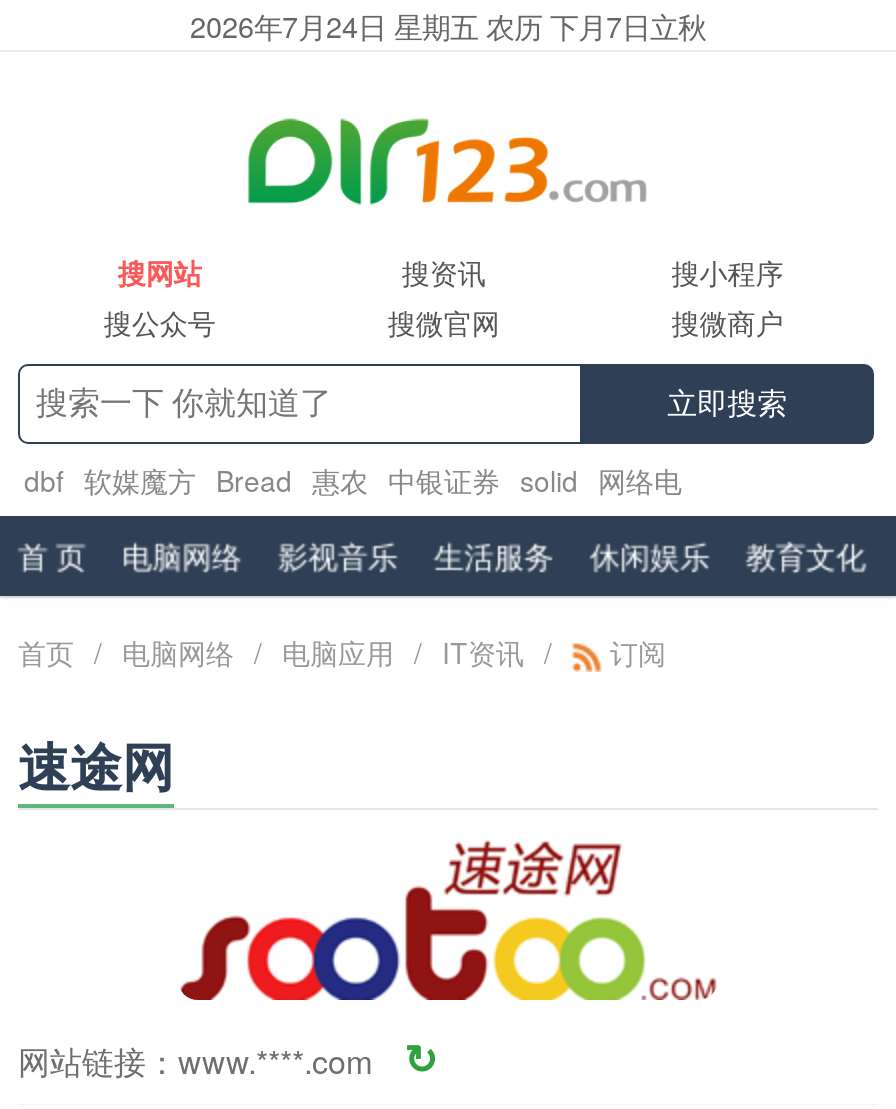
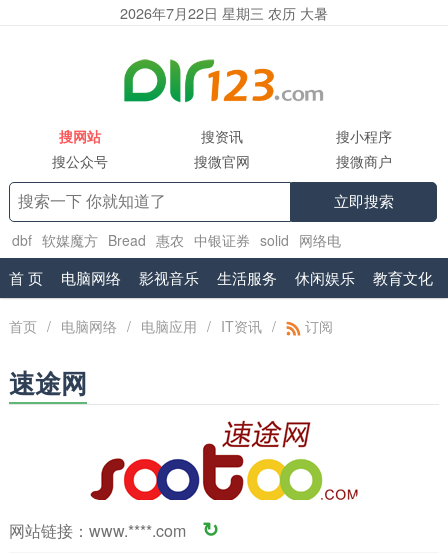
[190,4,706,46] 2026年7月24日 星期五 农历 下月7日立秋 -> [120,2,328,23] 2026年7月22日 星期三 农历 大暑

